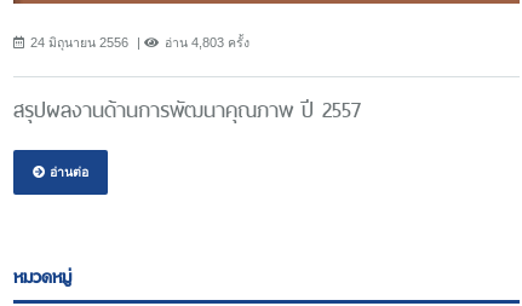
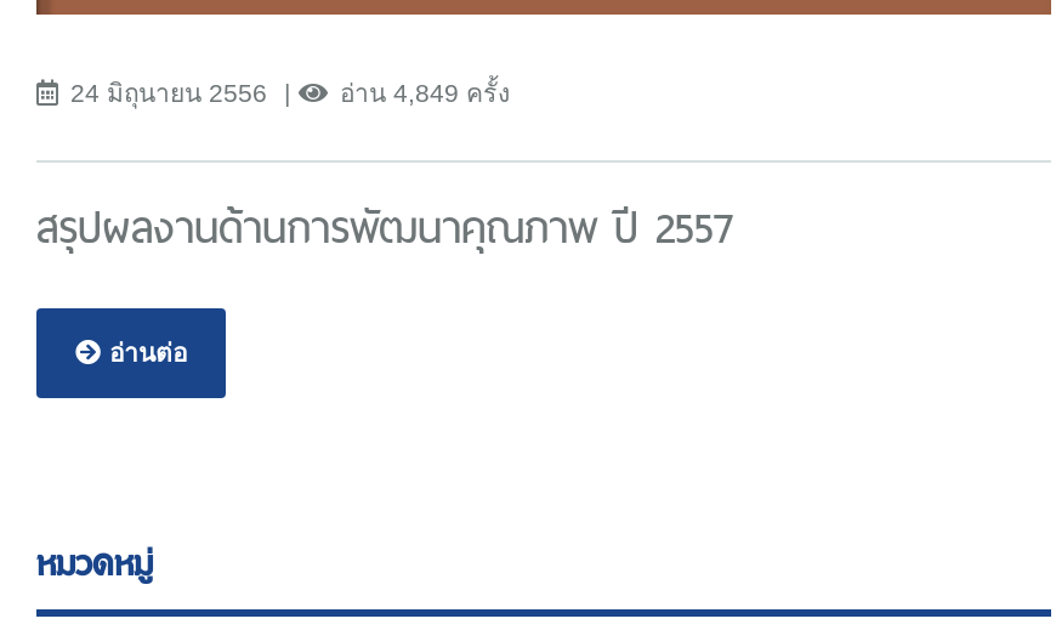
[165,35,249,50] อ่าน 4,803 ครั้ง -> [340,78,510,107] อ่าน 4,849 ครั้ง

